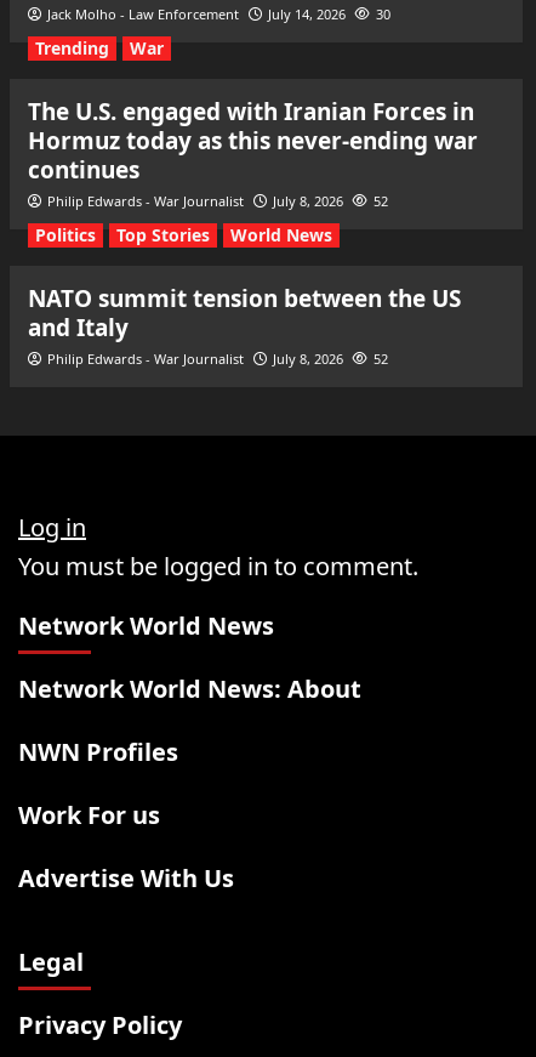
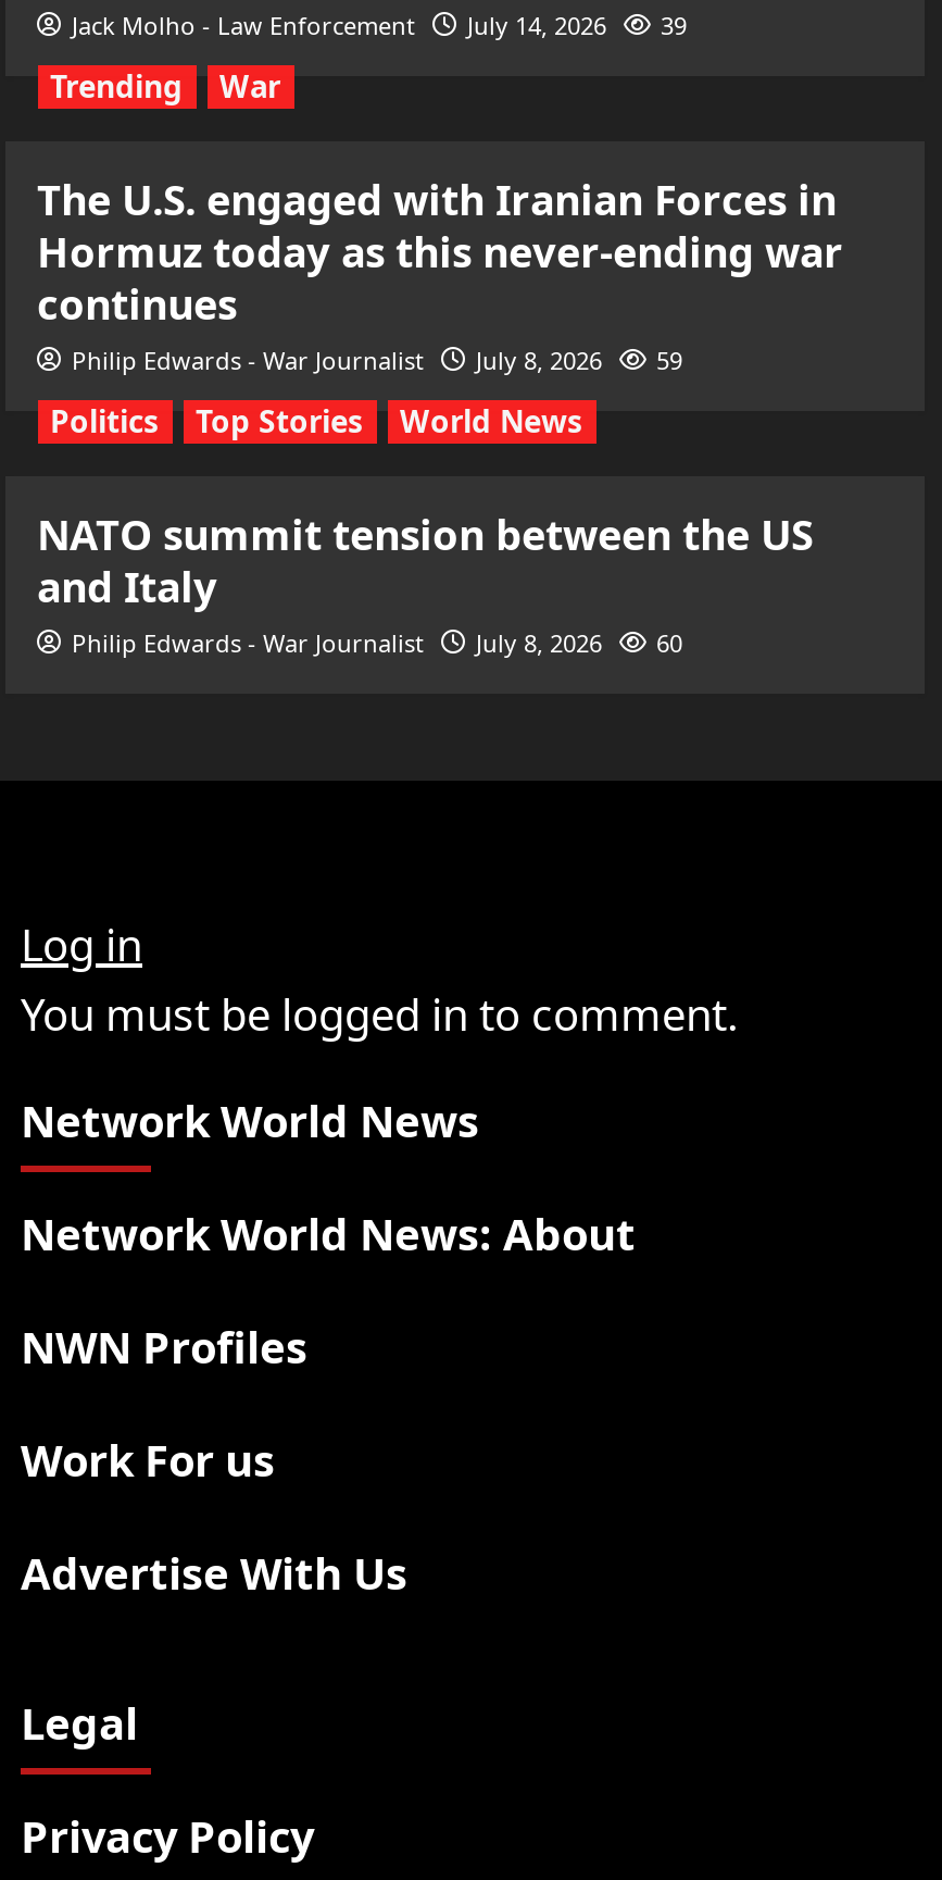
[47,5,390,23] Jack Molho - Law Enforcement July 14, 2026 30 -> [72,9,687,41] Jack Molho - Law Enforcement July 14, 2026 39
[47,192,387,210] Philip Edwards - War Journalist July 8, 2026 52 -> [72,344,682,376] Philip Edwards - War Journalist July 8, 2026 59
[47,350,387,368] Philip Edwards - War Journalist July 8, 2026 52 -> [72,626,682,659] Philip Edwards - War Journalist July 8, 2026 60

